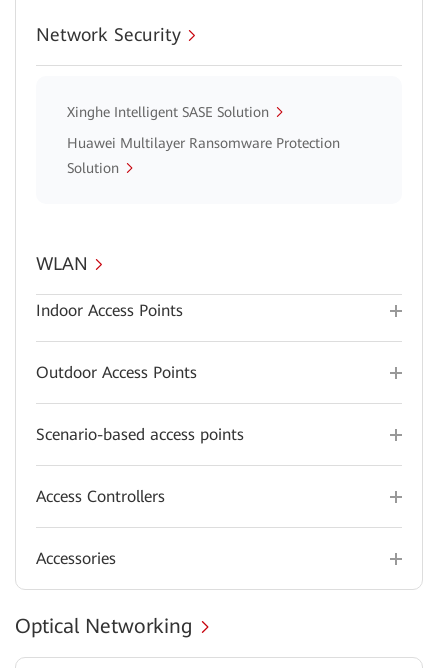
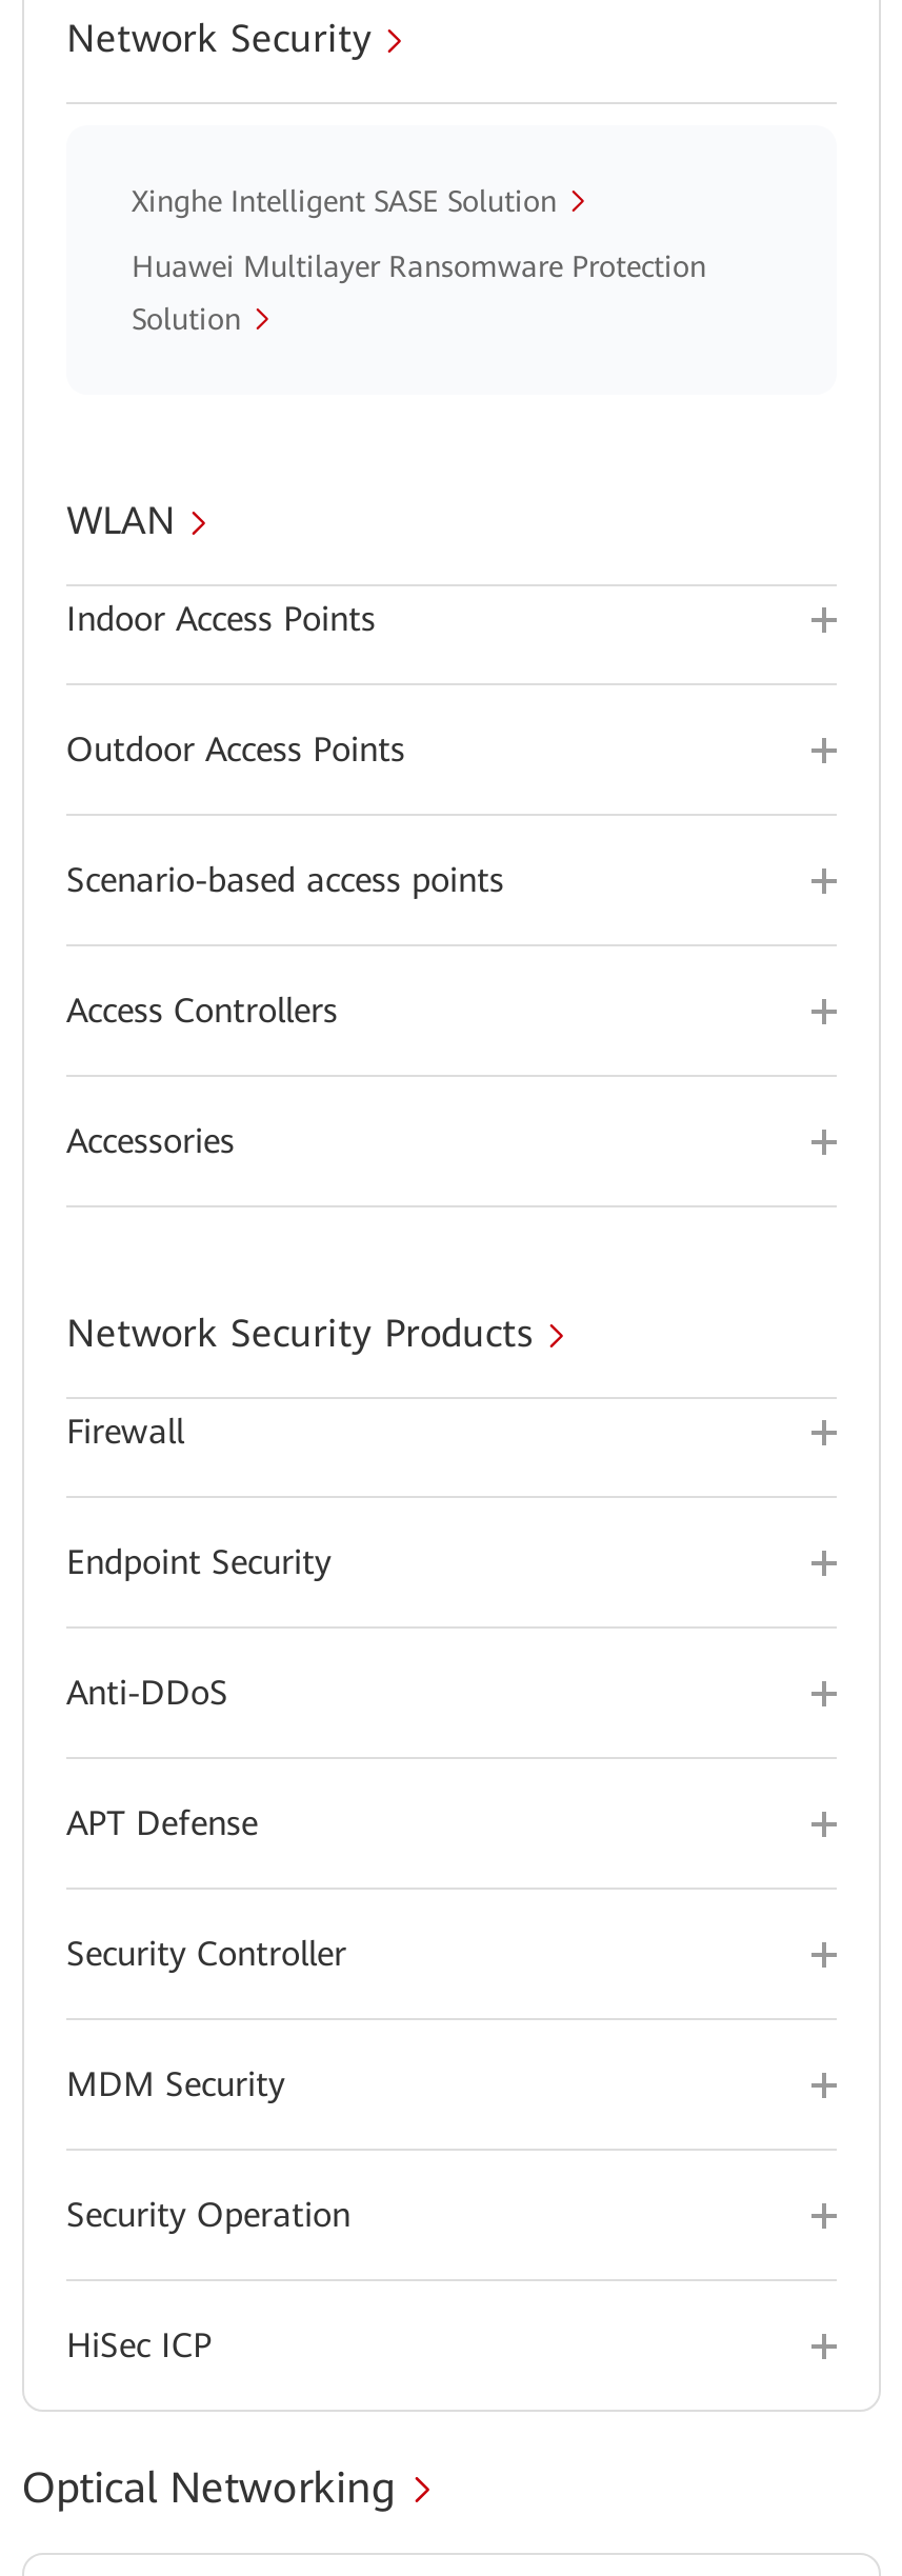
none -> [66,1311,534,2365] Network Security Products | Firewall | Endpoint Security | Anti-DDoS | APT Defense | Security Controller | MDM Security | Security Operation | HiSec ICP

